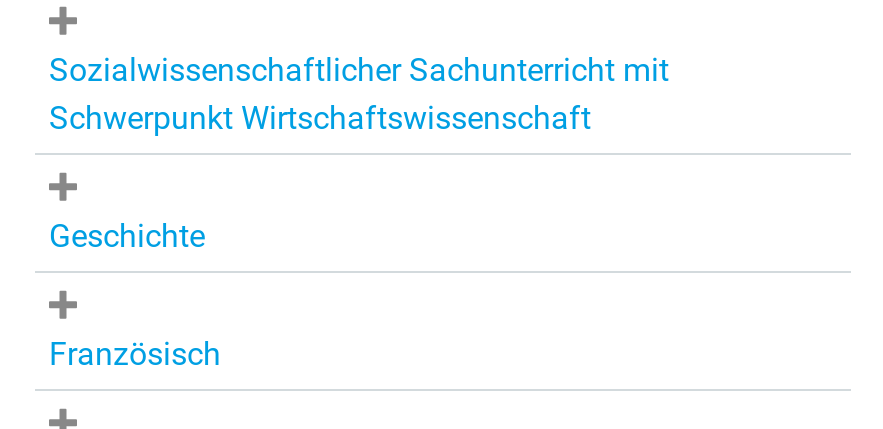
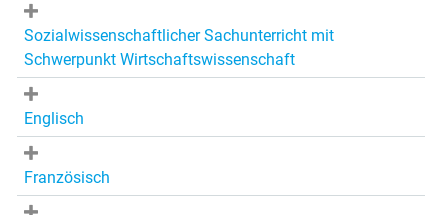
[49,218,205,256] Geschichte -> [24,109,84,128] Englisch

